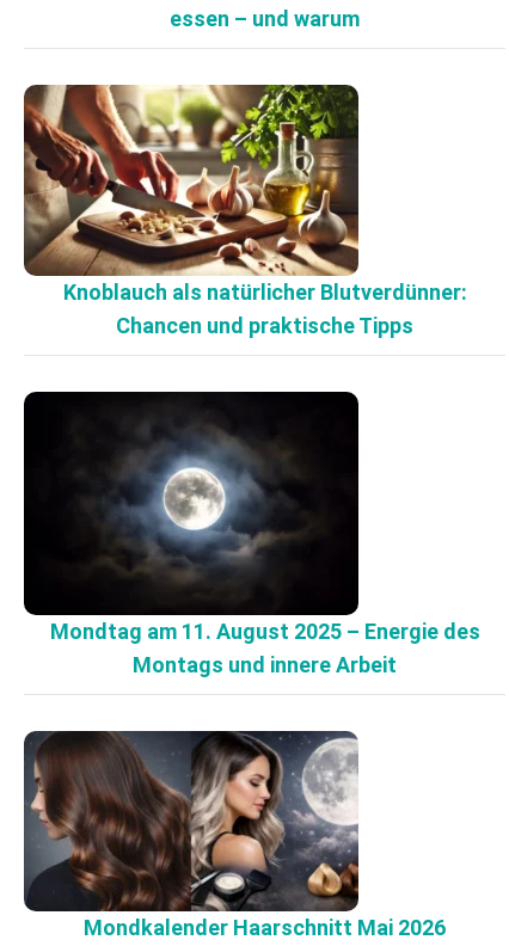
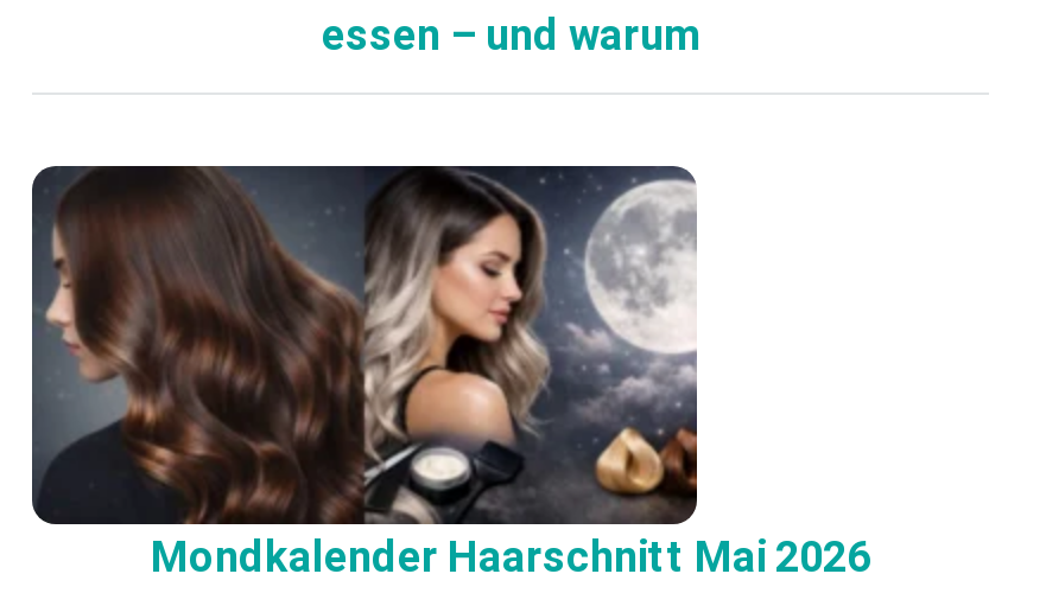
[23,84,467,338] [image] | Knoblauch als natürlicher Blutverdünner: | Chancen und praktische Tipps -> none
[23,391,480,677] [image] | Mondtag am 11. August 2025 – Energie des | Montags und innere Arbeit -> none

